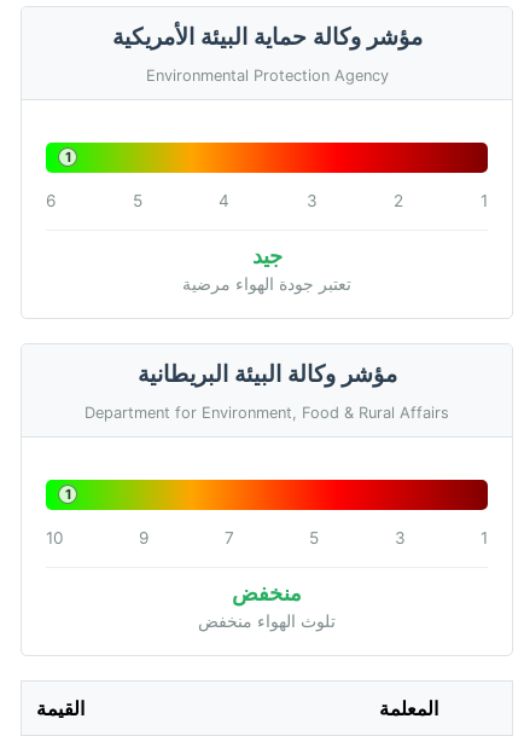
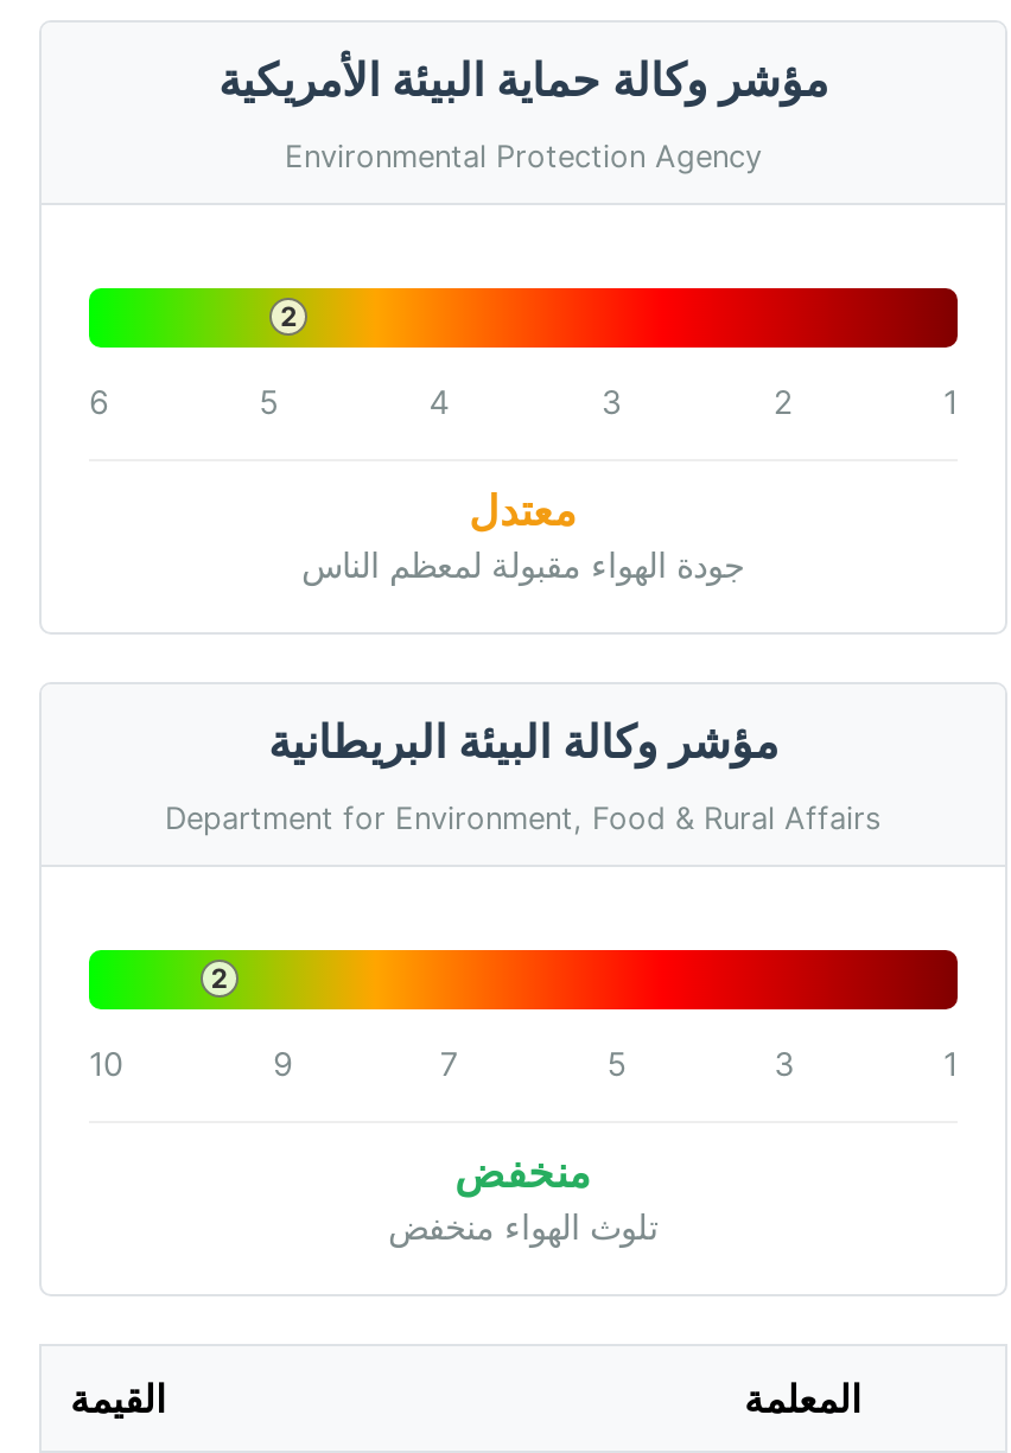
[65,149,71,166] 1 -> [281,301,297,334] 2
[182,243,351,293] جيد | تعتبر جودة الهواء مرضية -> [301,485,745,584] معتدل | جودة الهواء مقبولة لمعظم الناس
[65,486,71,503] 1 -> [211,962,228,995] 2

